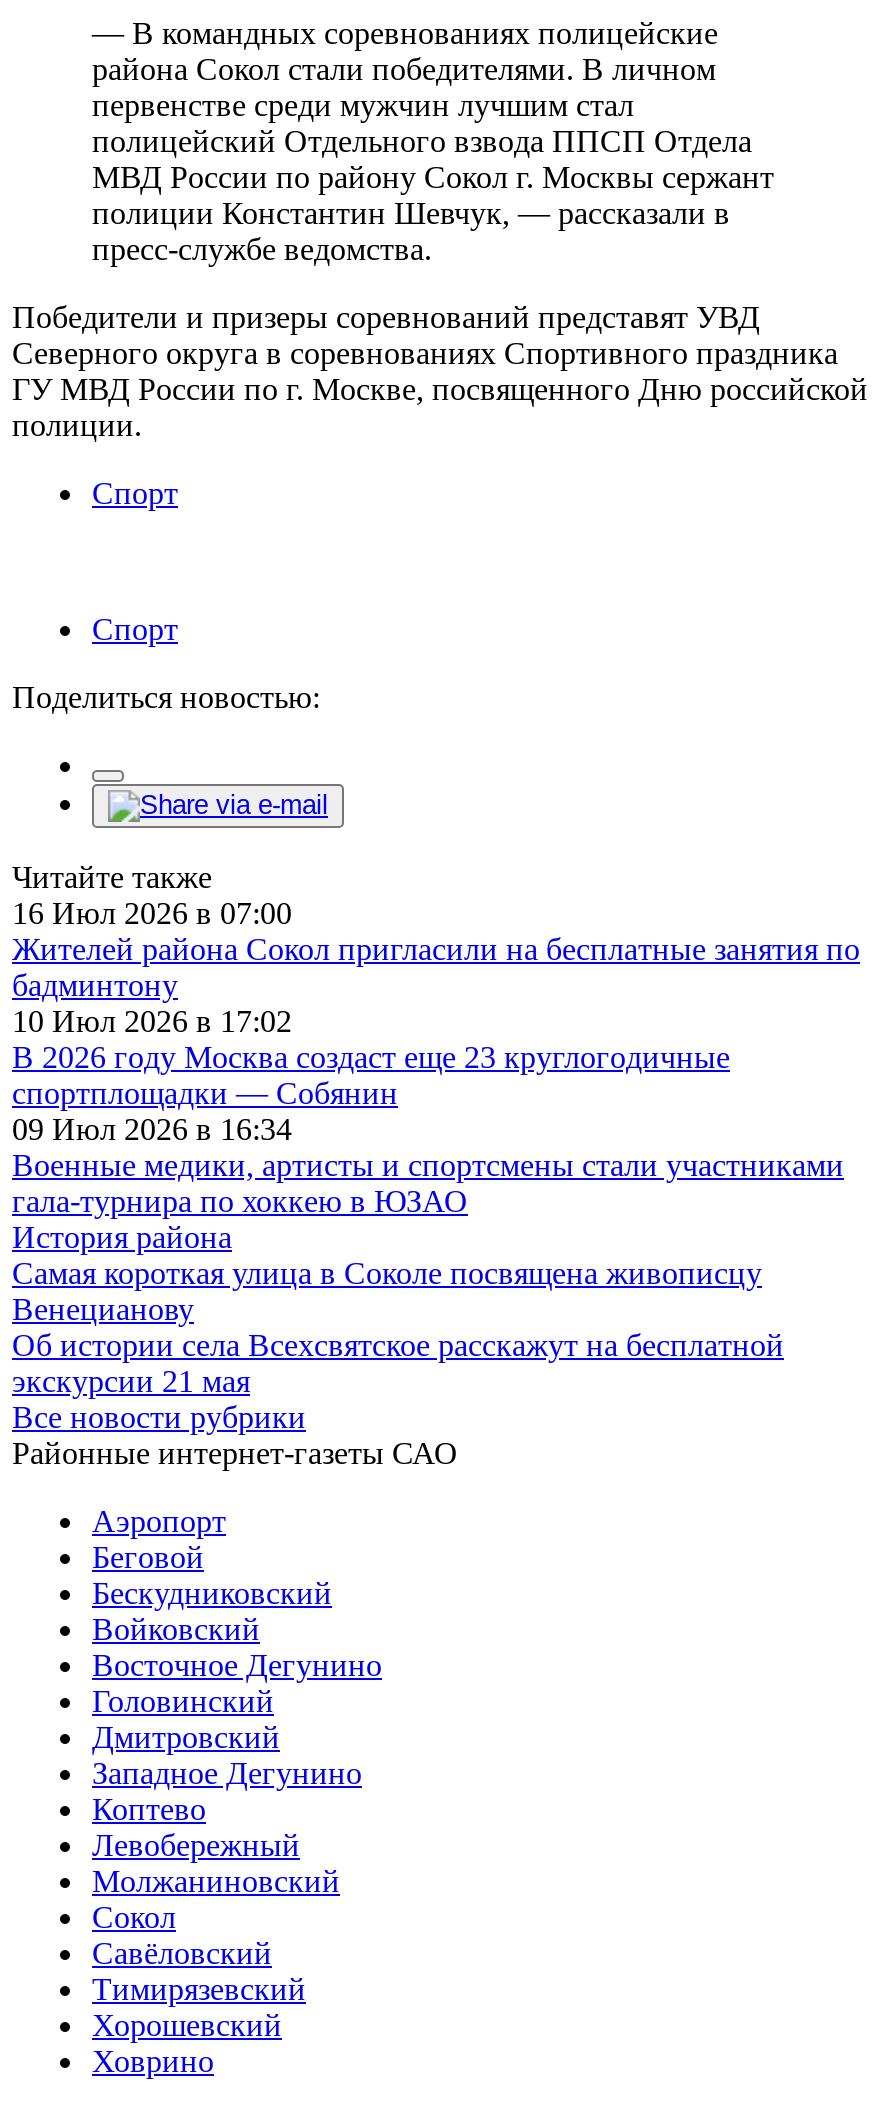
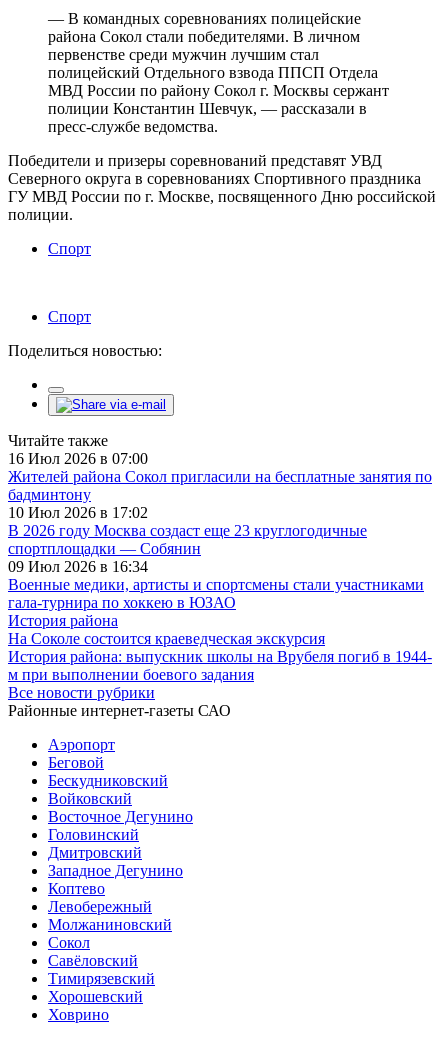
[12,1256,784,1398] Самая короткая улица в Соколе посвящена живописцу | Венецианову | Об истории села Всехсвятское расскажут на бесплатной | экскурсии 21 мая -> [8,630,432,683] На Соколе состоится краеведческая экскурсия | История района: выпускник школы на Врубеля погиб в 1944- | м при выполнении боевого задания

